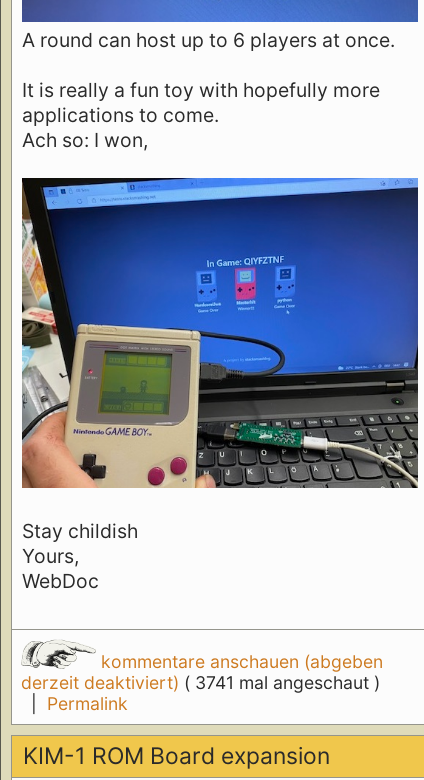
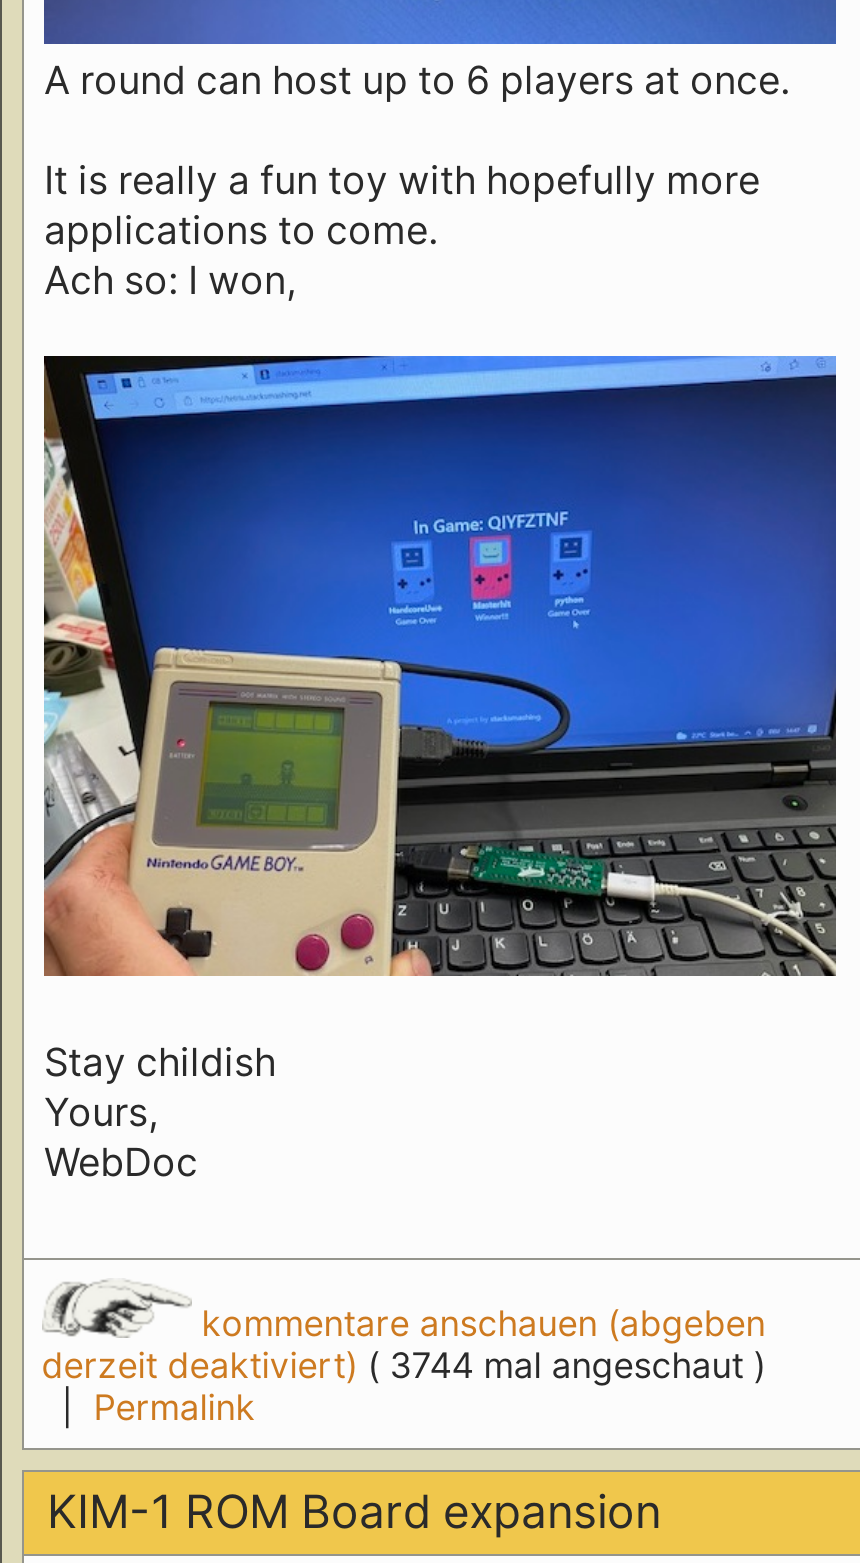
[21,673,380,694] derzeit deaktiviert) ( 3741 mal angeschaut ) -> [42,1346,766,1388] derzeit deaktiviert) ( 3744 mal angeschaut )

